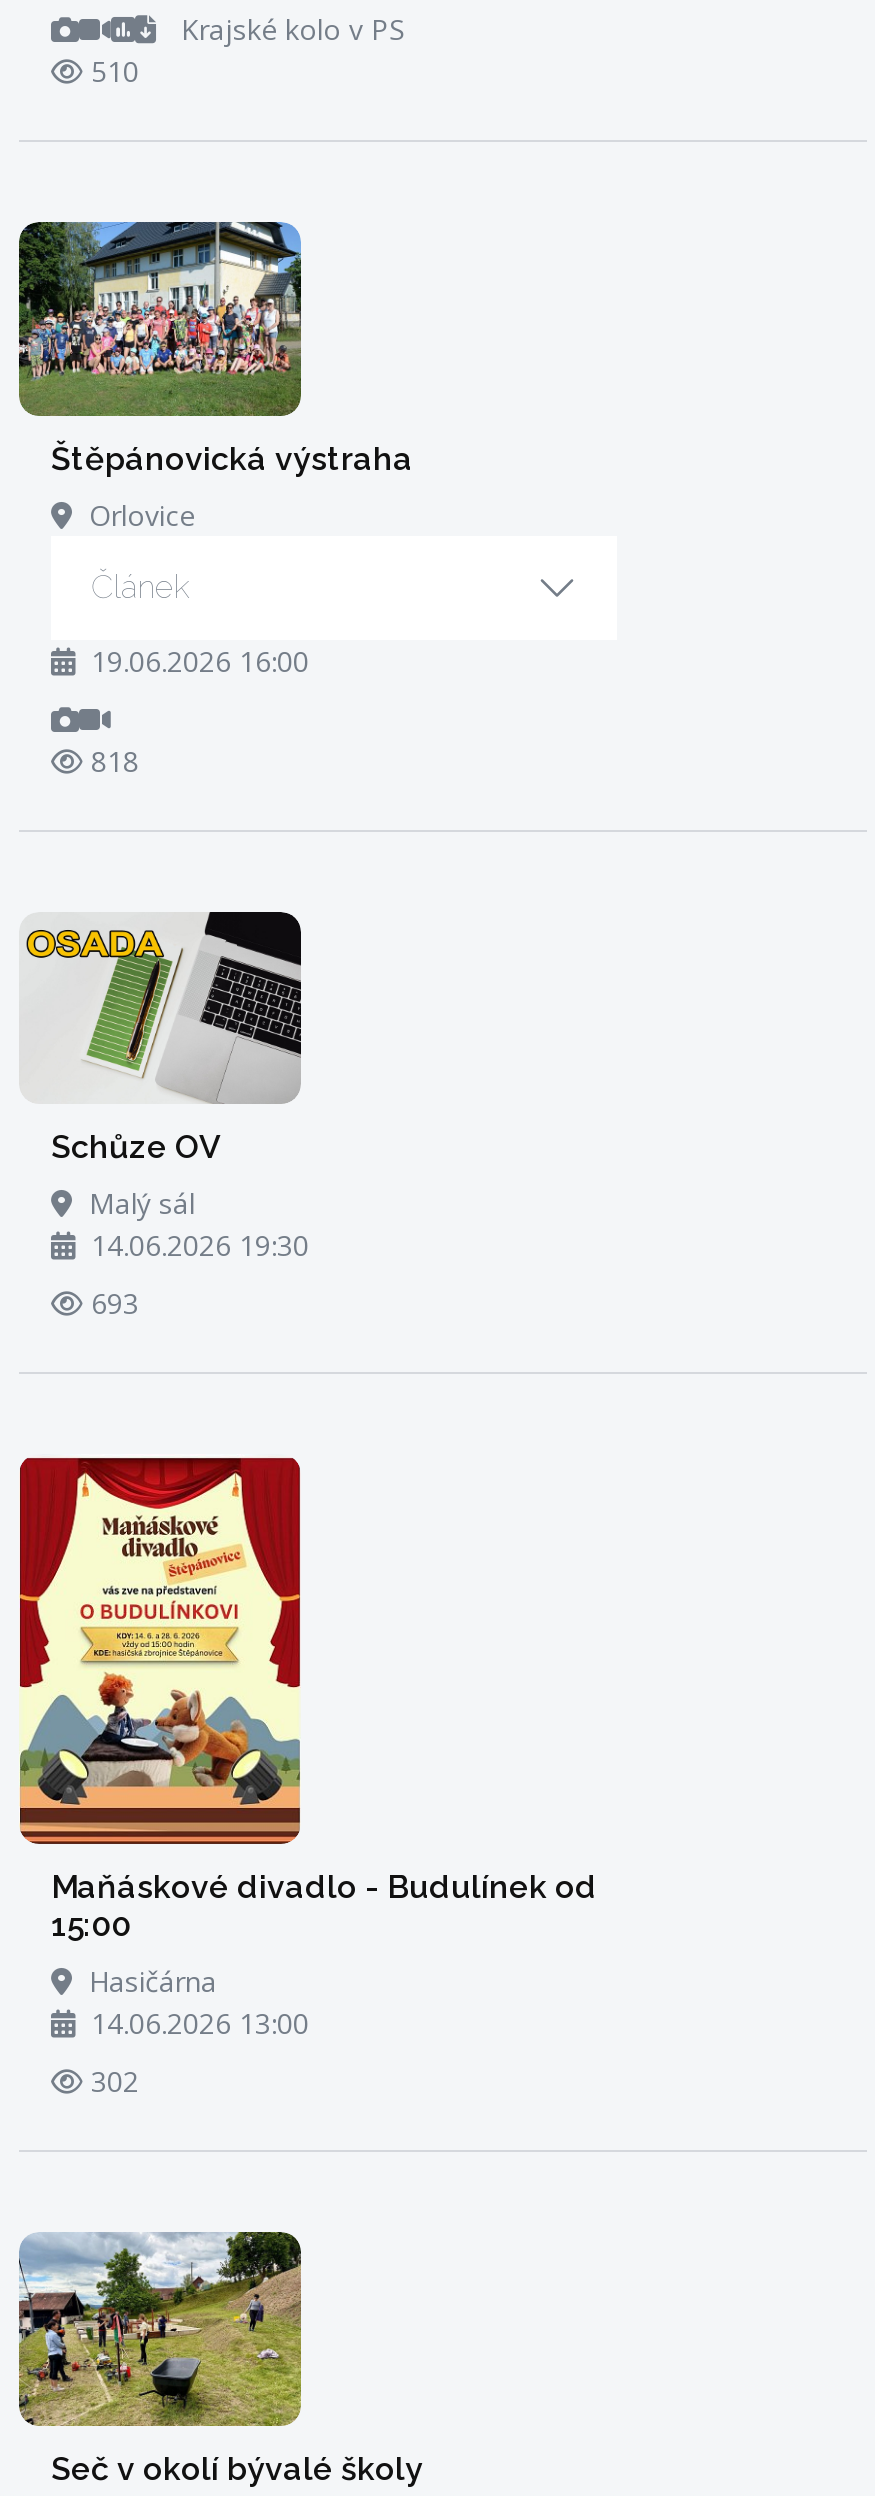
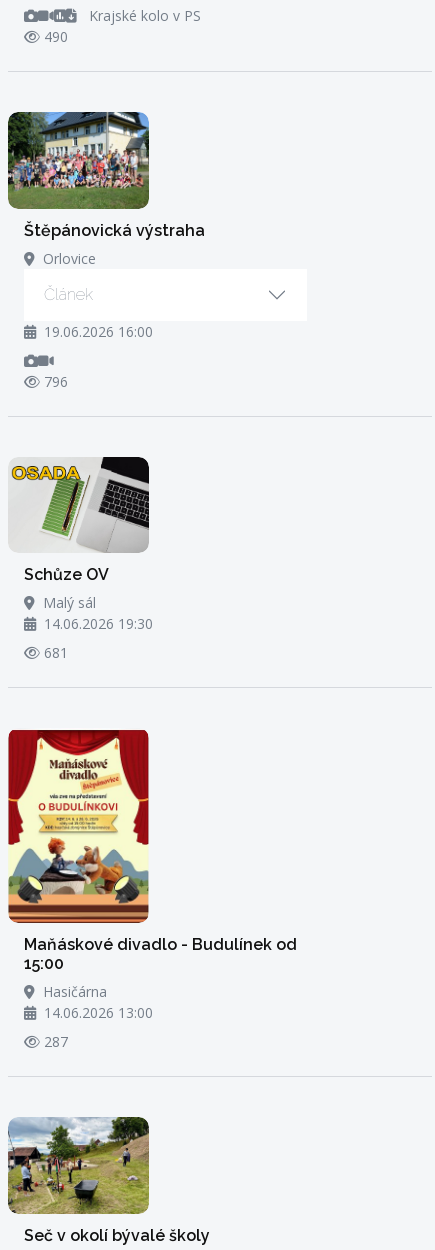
[83,53,139,91] 510 -> [40,27,68,46] 490
[83,742,139,780] 818 -> [40,372,68,391] 796
[83,1285,139,1323] 693 -> [40,643,68,662] 681
[83,2062,139,2100] 302 -> [40,1032,68,1051] 287

